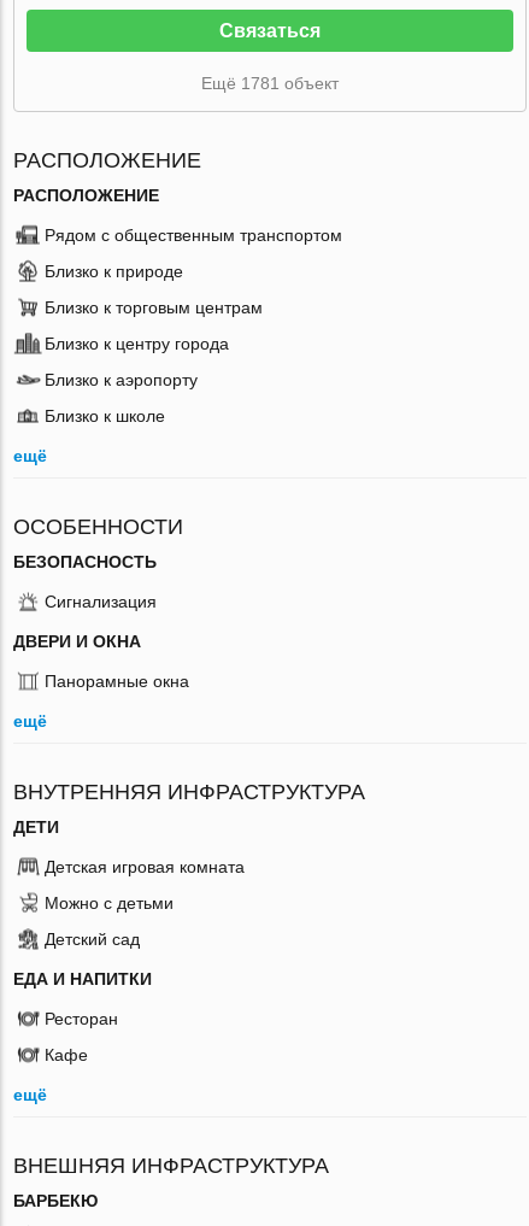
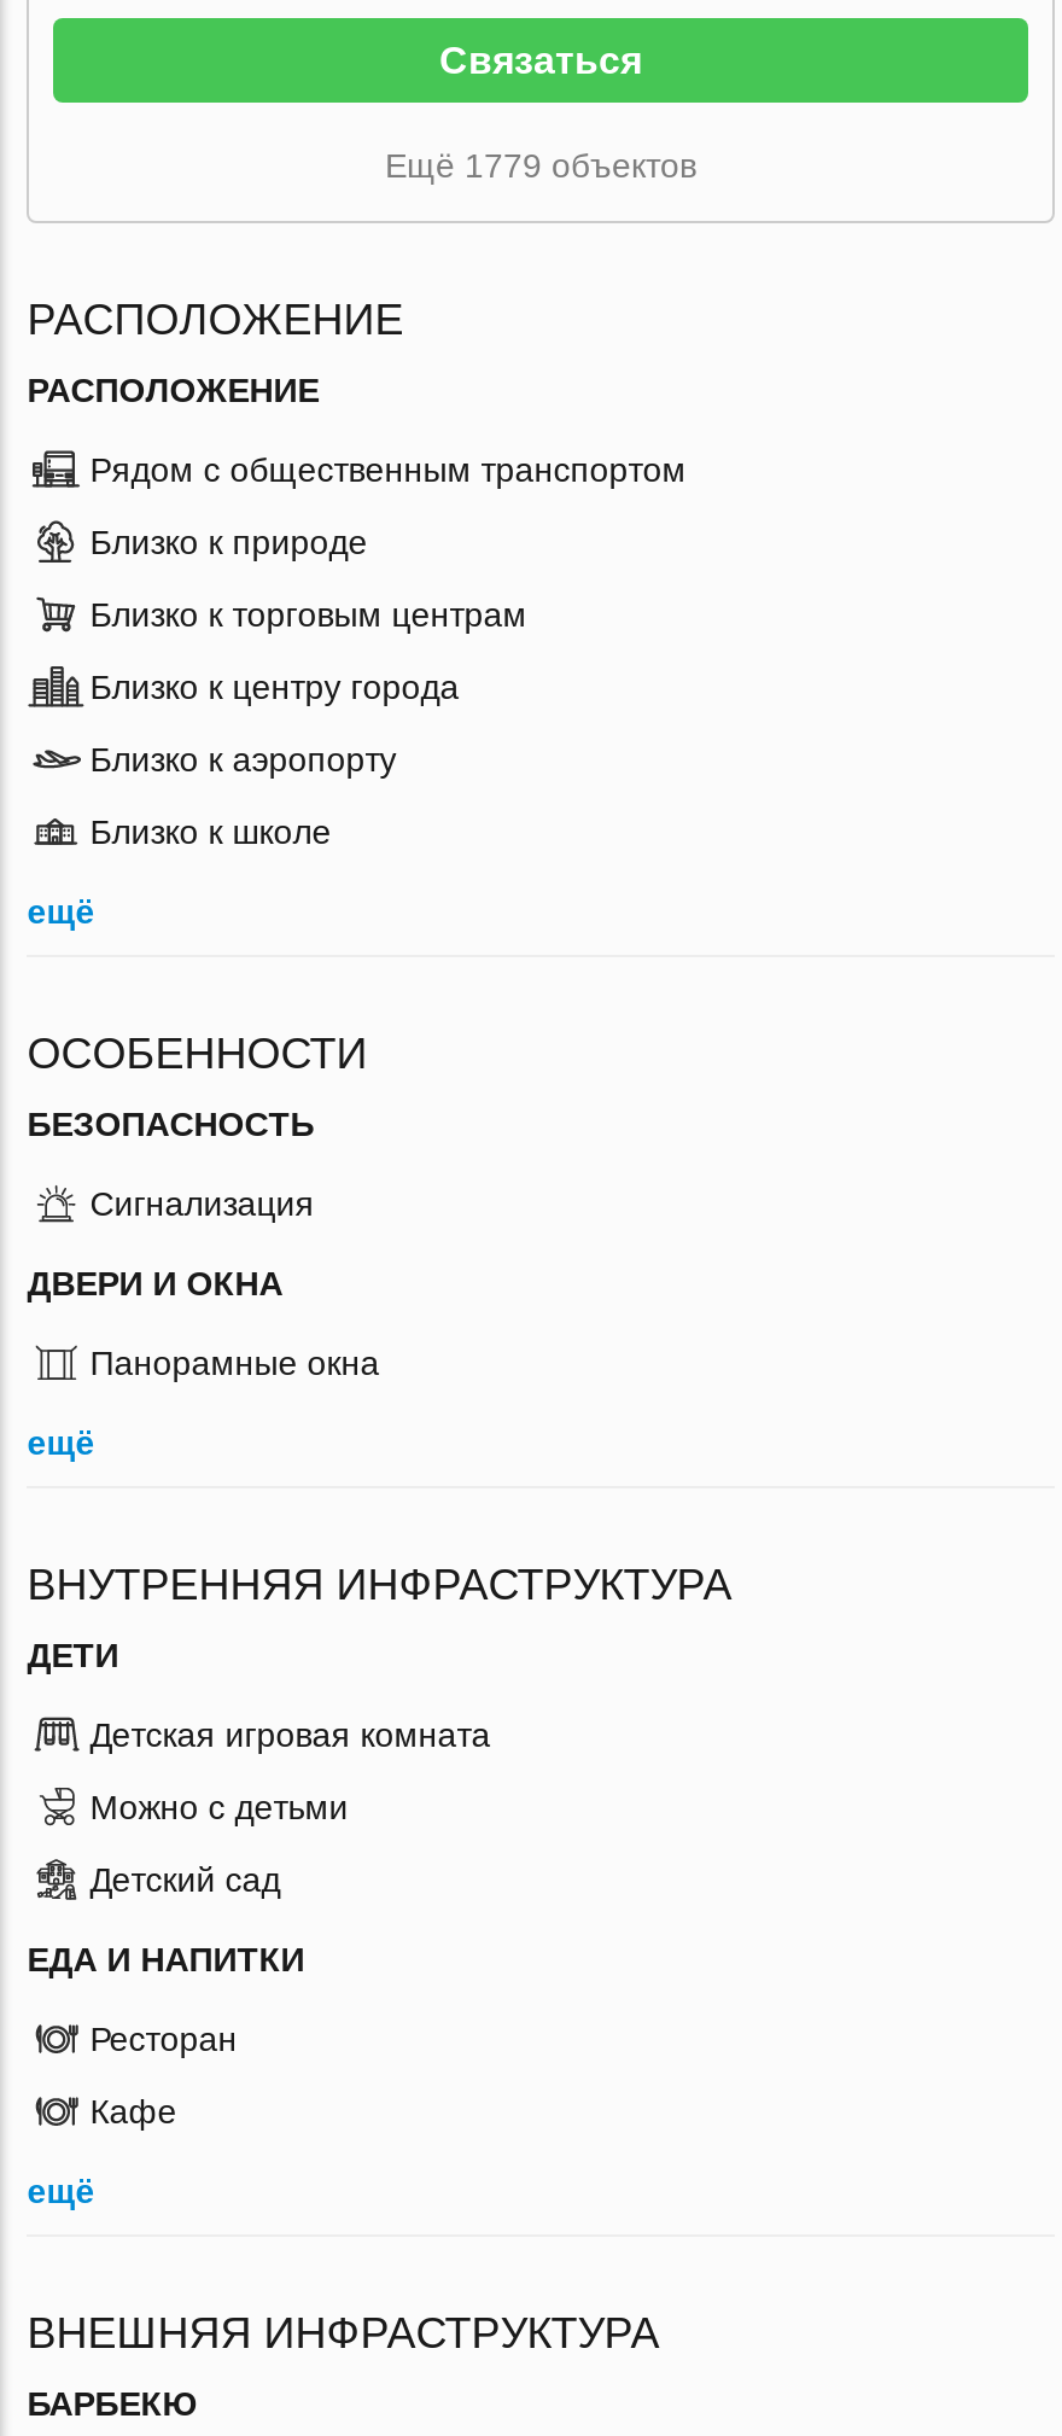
[201,73,339,92] Ещё 1781 объект -> [385,145,696,184] Ещё 1779 объектов

